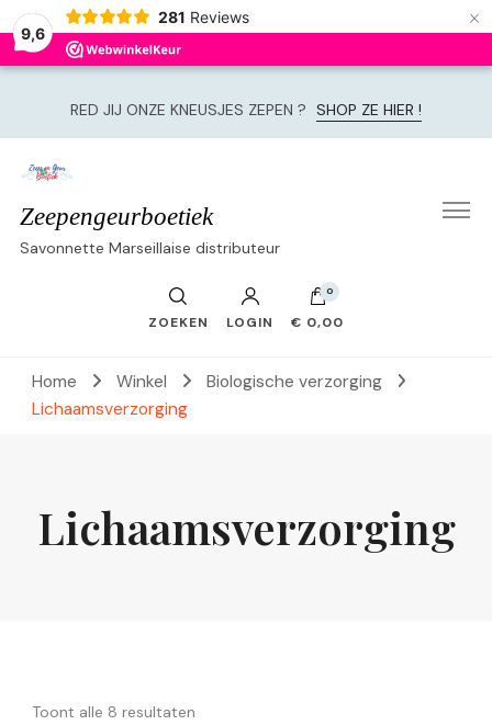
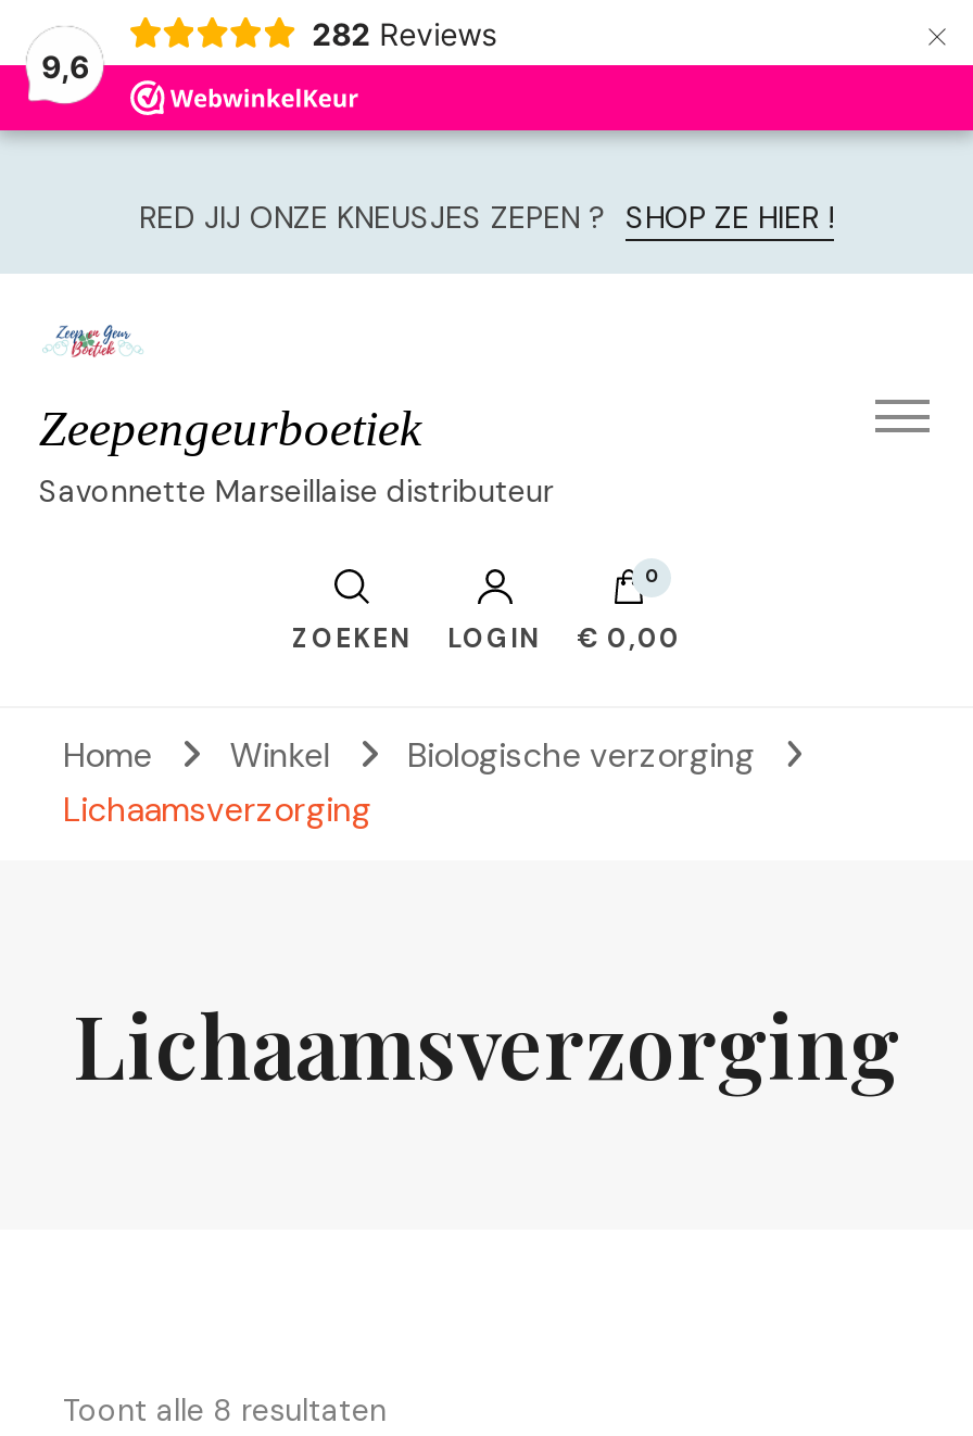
[158,7,249,26] 281 Reviews -> [312,14,496,51] 282 Reviews

